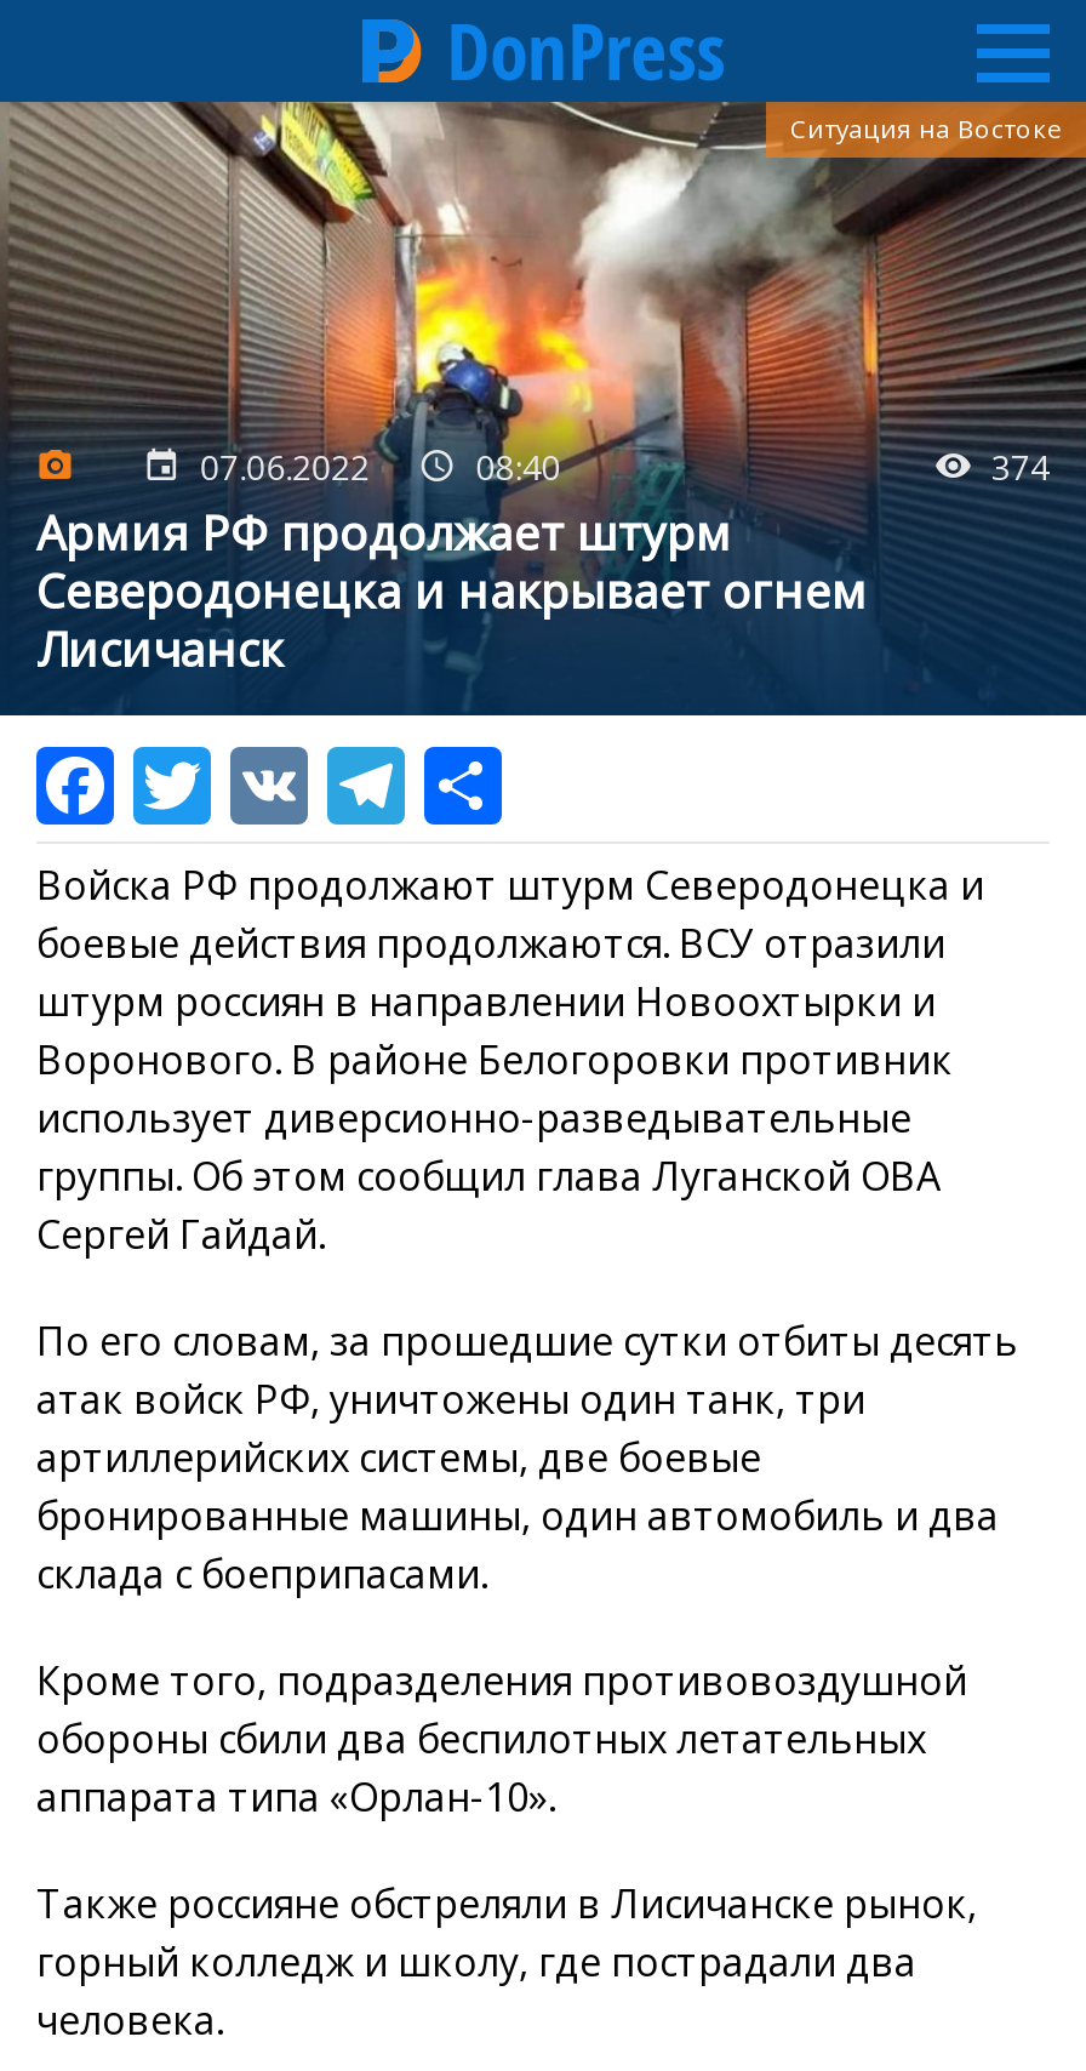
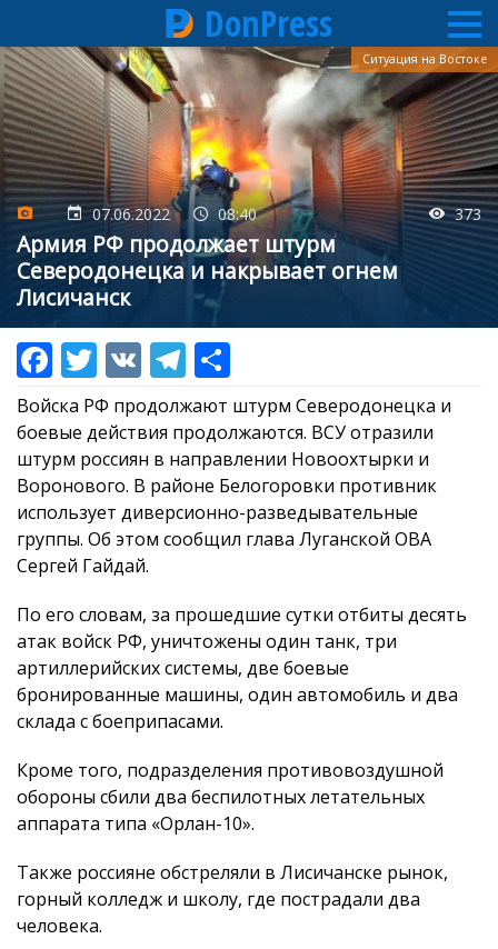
[991,444,1050,490] 374 -> [455,203,481,224] 373

